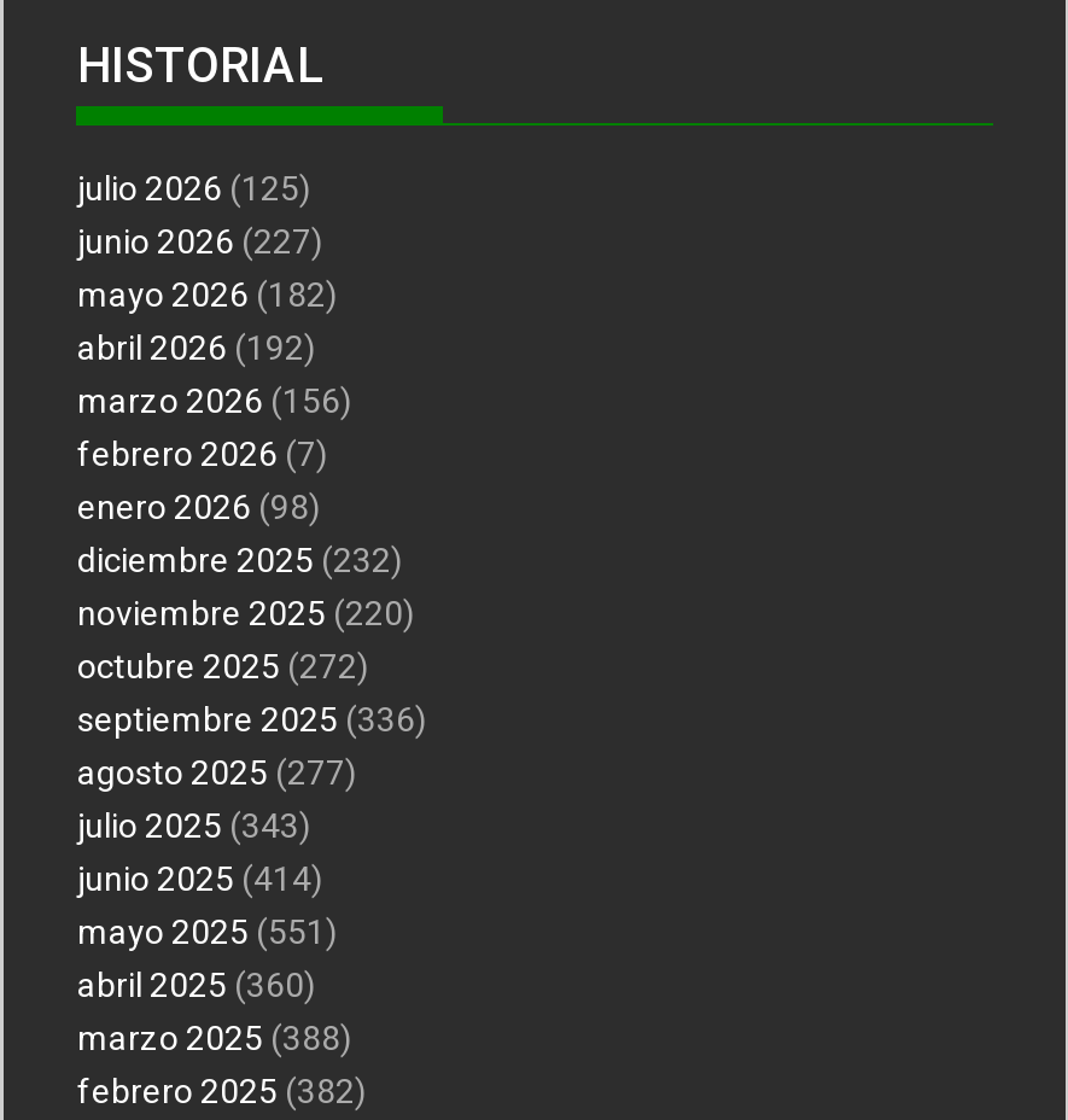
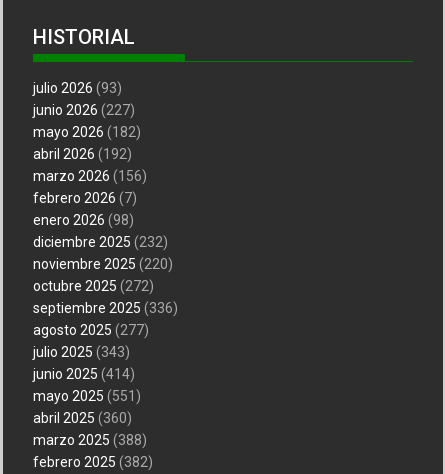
[77,169,311,208] julio 2026 (125) -> [33,80,122,96] julio 2026 (93)

